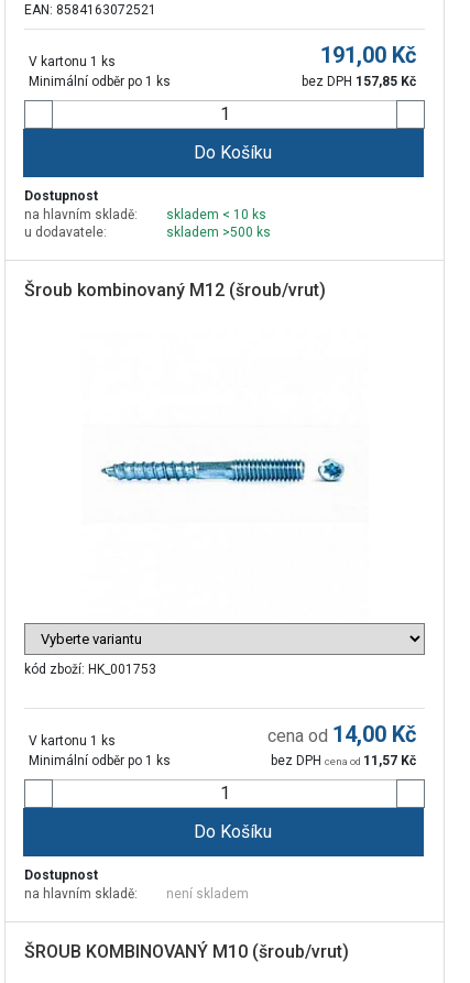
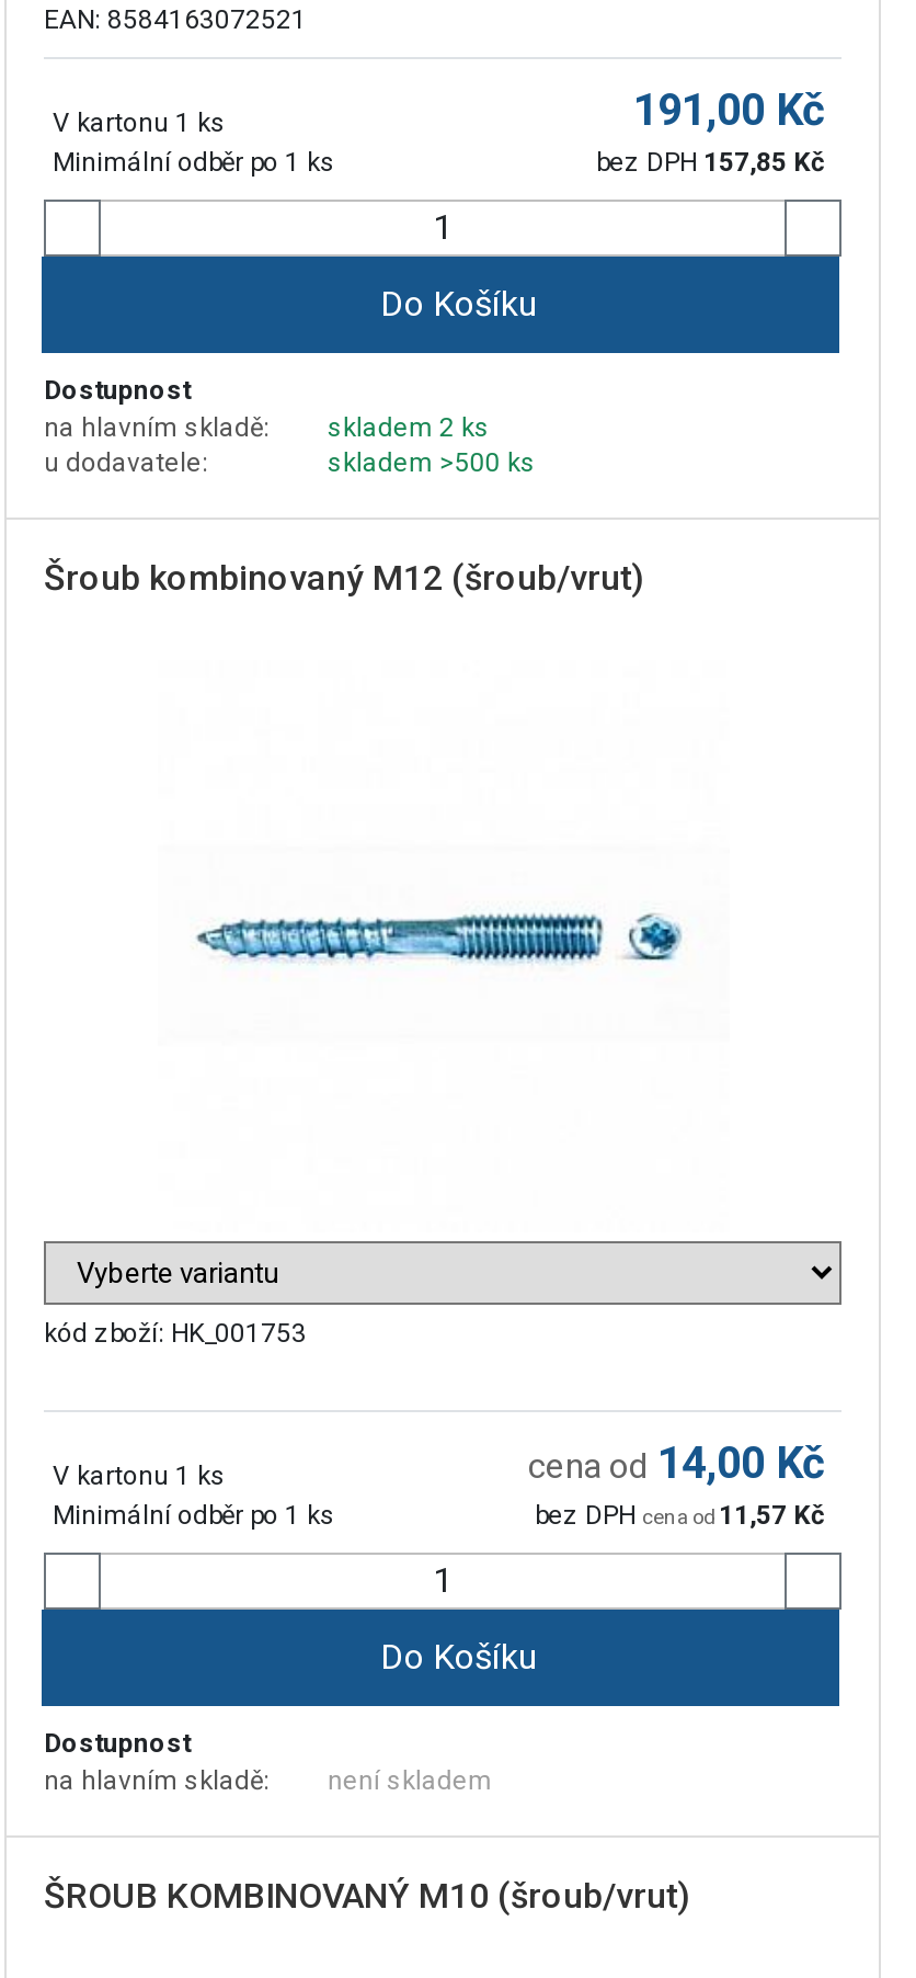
[24,207,267,223] na hlavním skladě: skladem < 10 ks -> [44,413,489,443] na hlavním skladě: skladem 2 ks

